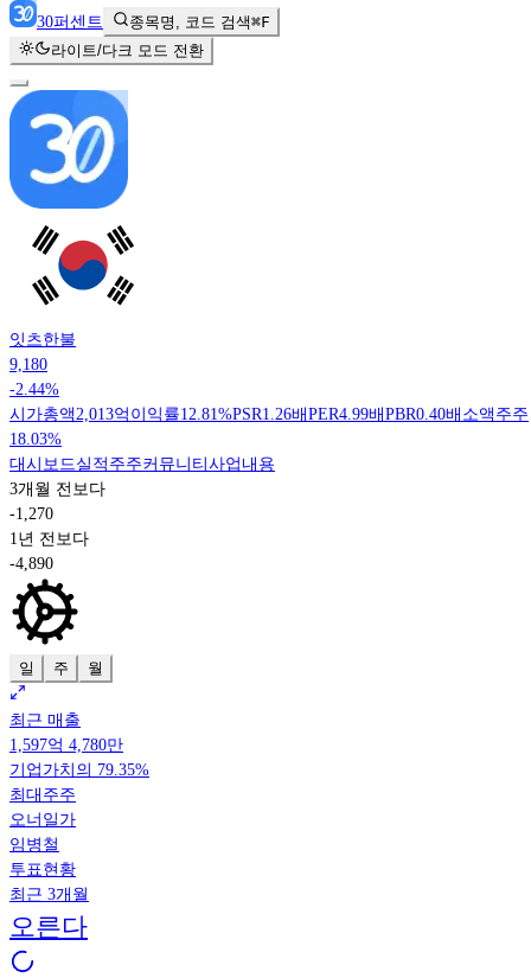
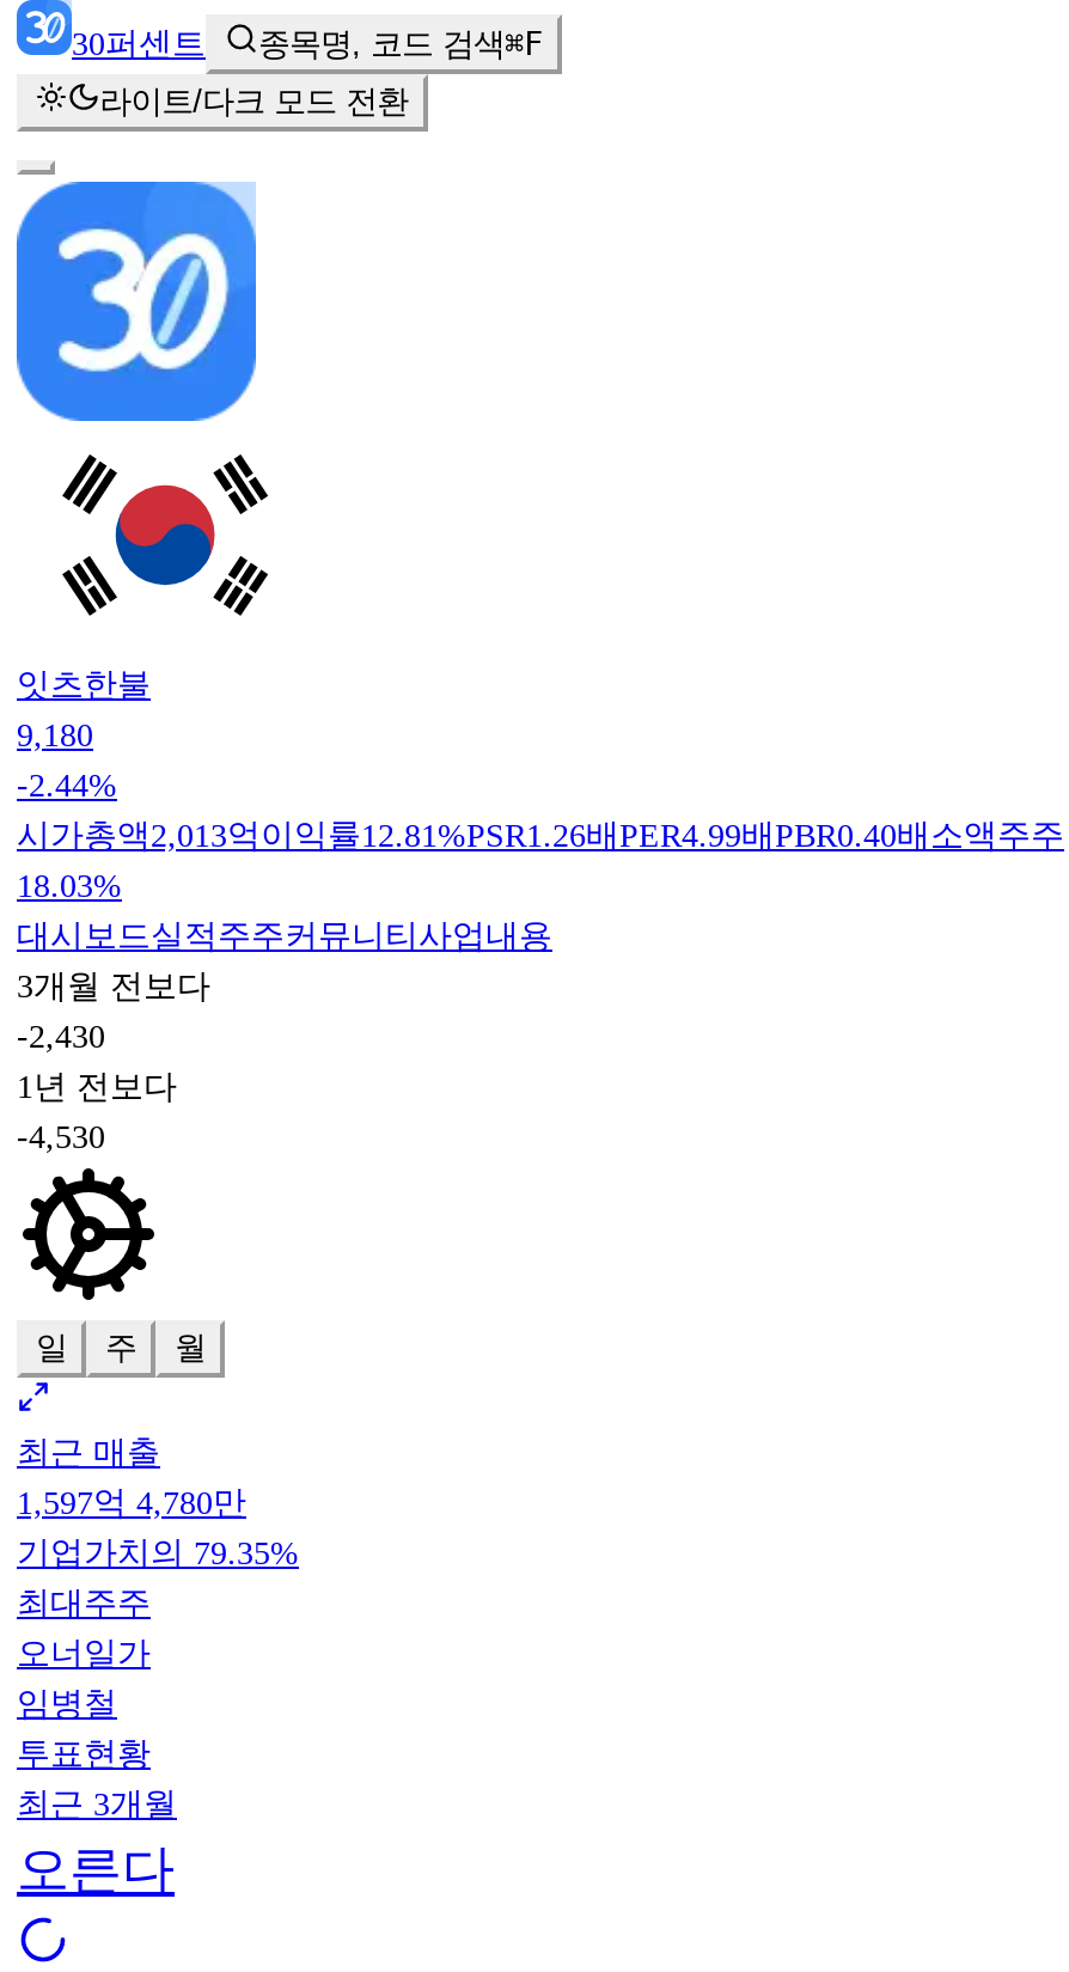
[9,506,53,523] -1,270 -> [17,1020,105,1056] -2,430
[9,555,53,573] -4,890 -> [17,1121,105,1156] -4,530

